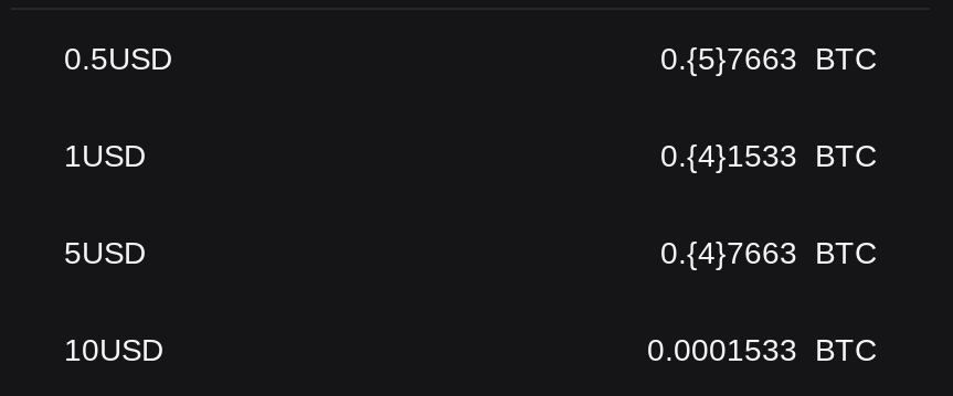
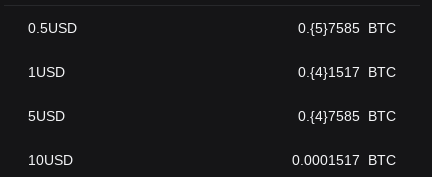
[660,41,877,76] 0.{5}7663 BTC -> [298,20,396,36] 0.{5}7585 BTC
[660,138,877,173] 0.{4}1533 BTC -> [298,64,396,80] 0.{4}1517 BTC
[660,235,877,270] 0.{4}7663 BTC -> [298,108,396,124] 0.{4}7585 BTC
[647,332,877,367] 0.0001533 BTC -> [292,152,396,168] 0.0001517 BTC

